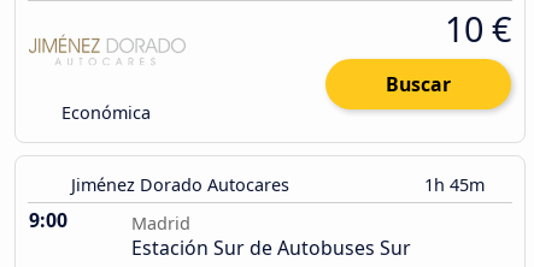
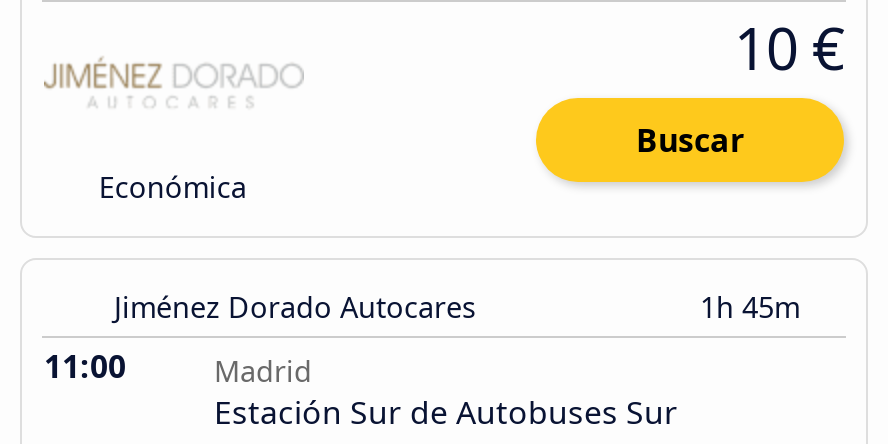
[29,207,68,234] 9:00 -> [44,344,126,388] 11:00

